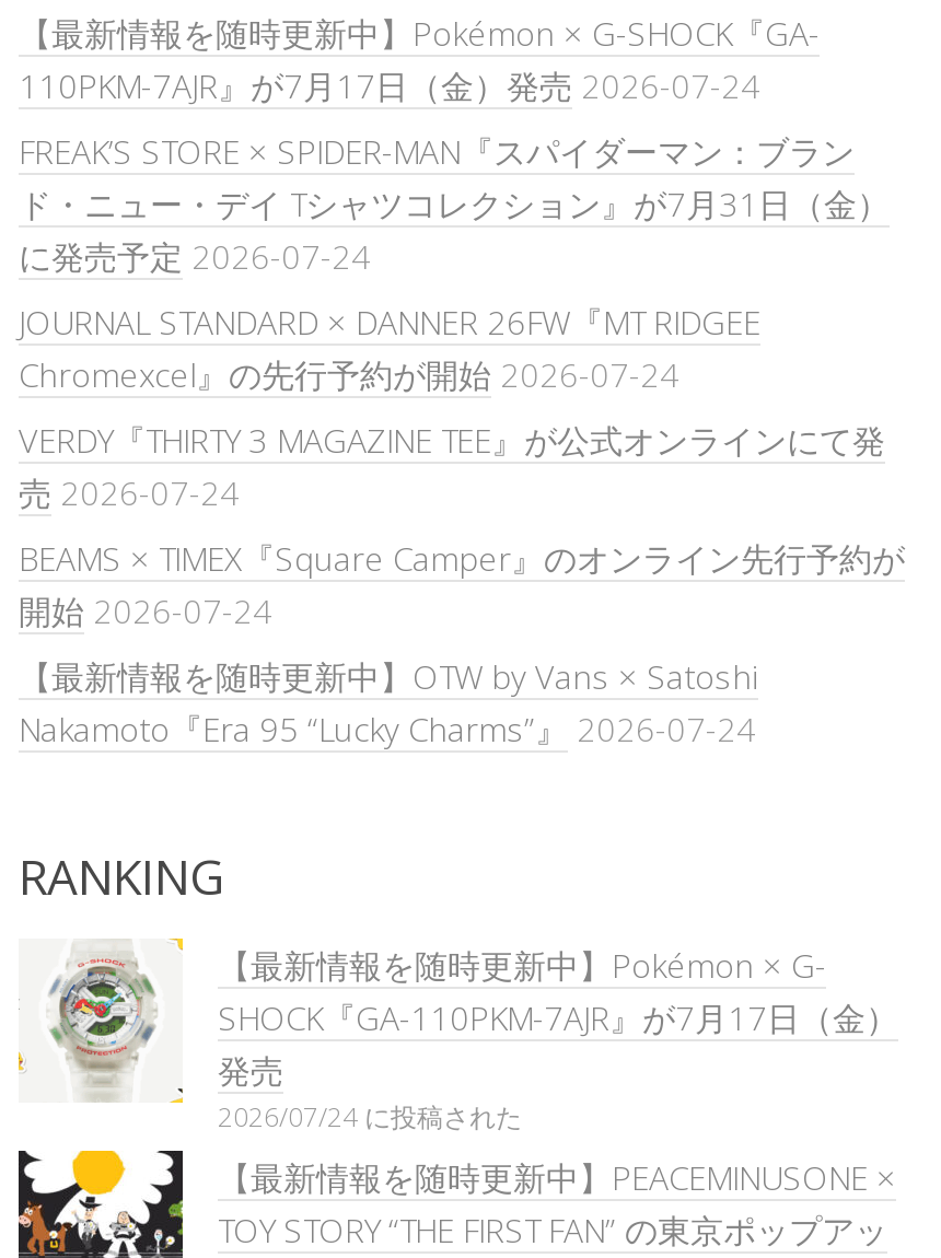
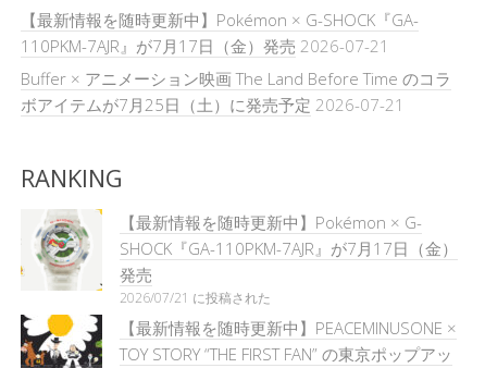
[19,63,905,750] 110PKM-7AJR』が7月17日（金）発売 2026-07-24 | FREAK’S STORE × SPIDER-MAN『スパイダーマン：ブラン | ド・ニュー・デイ Tシャツコレクション』が7月31日（金） | に発売予定 2026-07-24 | JOURNAL STANDARD × DANNER 26FW『MT RIDGEE | Chromexcel』の先行予約が開始 2026-07-24 | VERDY『THIRTY 3 MAGAZINE TEE』が公式オンラインにて発 | 売 2026-07-24 | BEAMS × TIMEX『Square Camper』のオンライン先行予約が | 開始 2026-07-24 | 【最新情報を随時更新中】OTW by Vans × Satoshi | Nakamoto『Era 95 “Lucky Charms”』 2026-07-24 -> [21,35,451,115] 110PKM-7AJR』が7月17日（金）発売 2026-07-21 | Buffer × アニメーション映画 The Land Before Time のコラ | ボアイテムが7月25日（土）に発売予定 2026-07-21
[218,1098,522,1135] 2026/07/24 に投稿された -> [120,289,271,307] 2026/07/21 に投稿された

